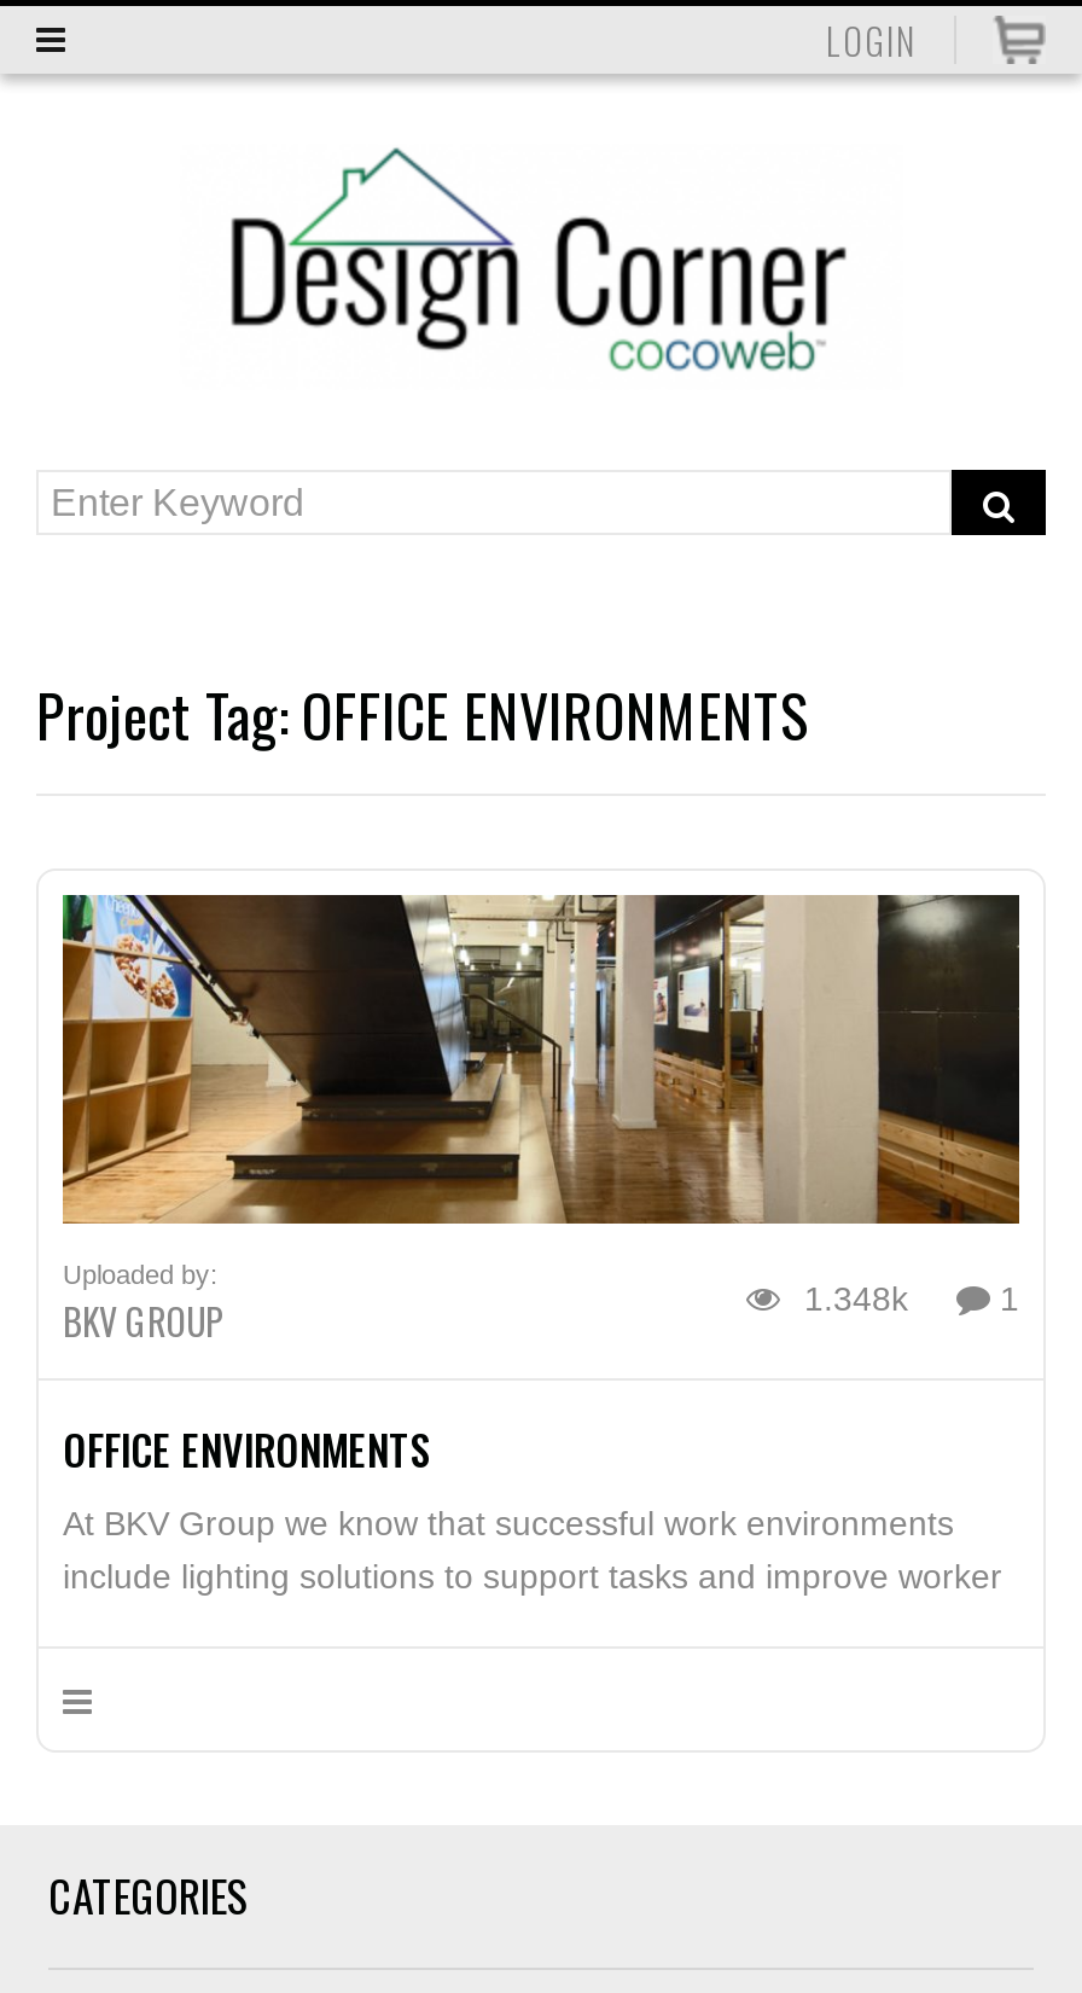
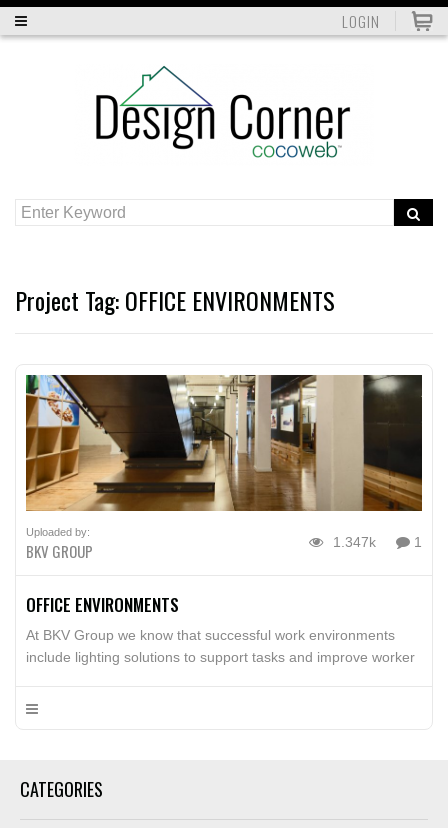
[795,1279,908,1318] 1.348k -> [329,534,376,550] 1.347k

